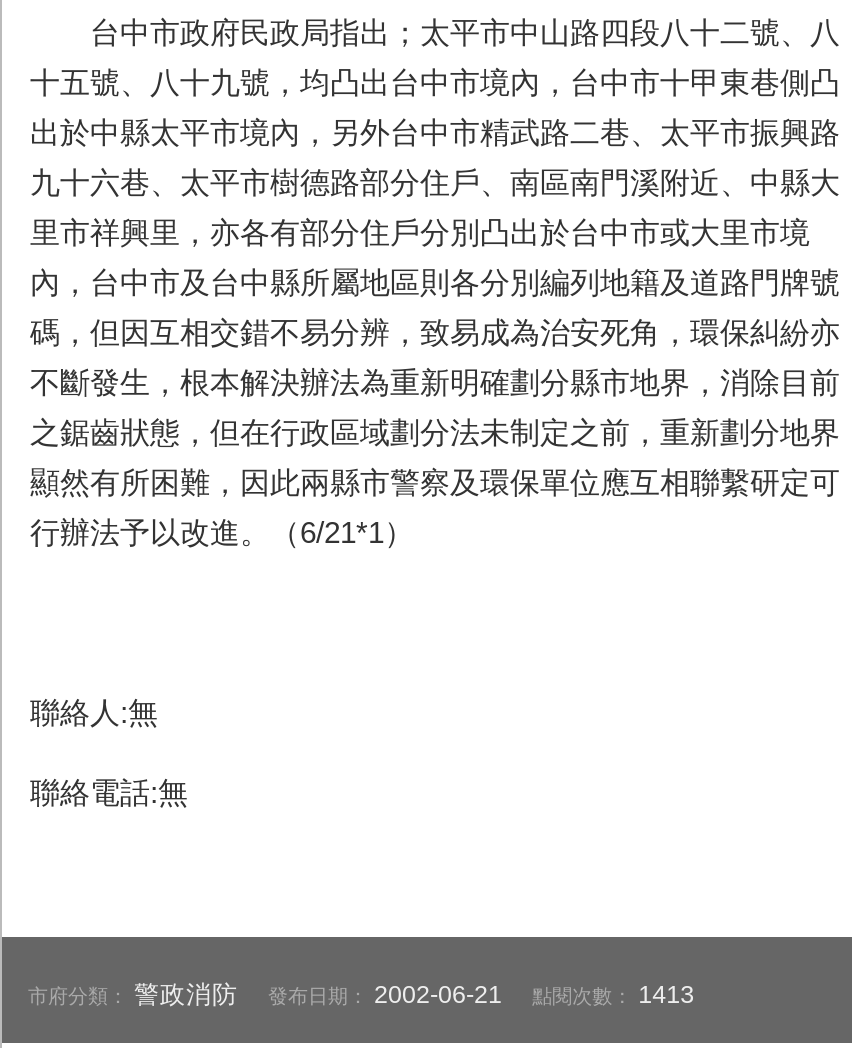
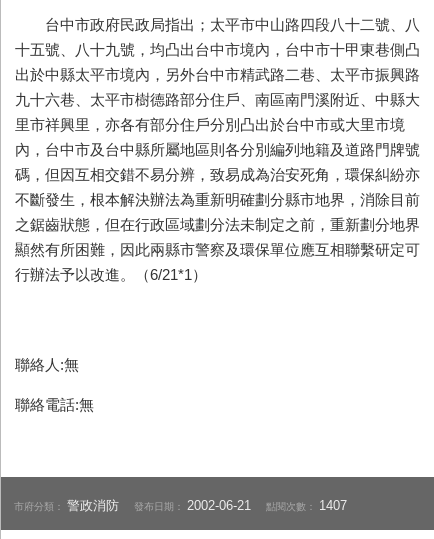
[28,980,694,1008] 市府分類：警政消防 發布日期：2002-06-21 點閱次數：1413 -> [14,498,347,512] 市府分類：警政消防 發布日期：2002-06-21 點閱次數：1407

